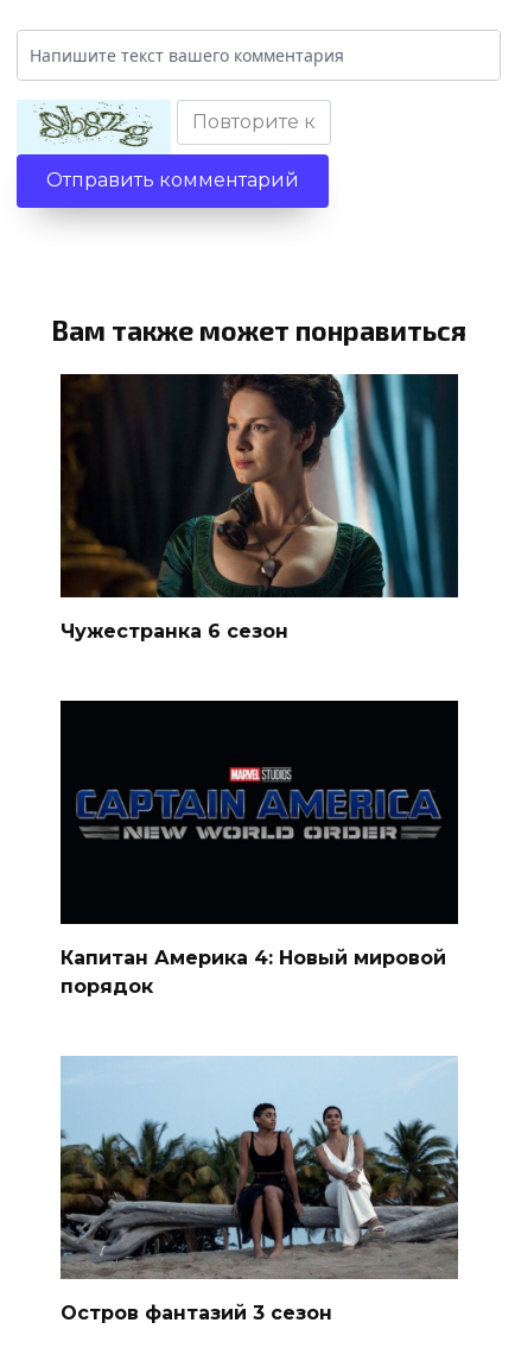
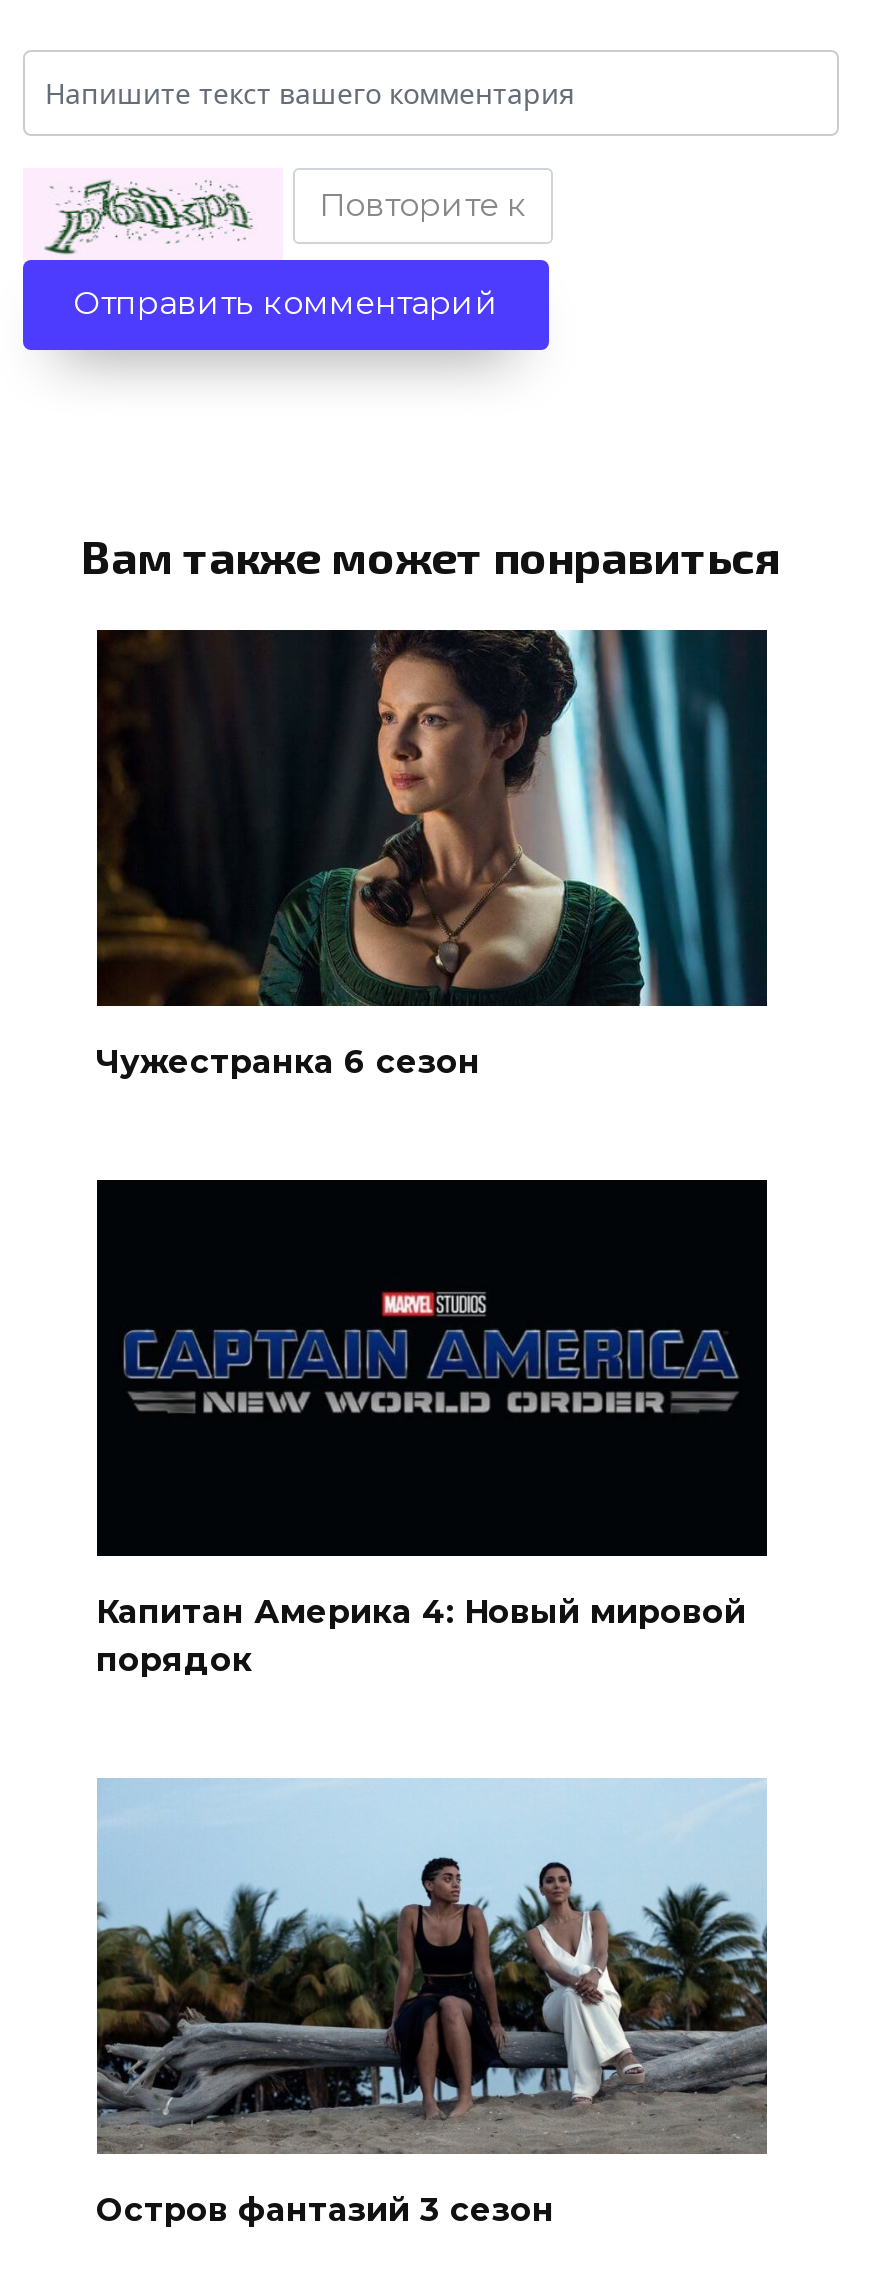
[31,101,153,151] [image] -> [45,172,253,256] [image]

